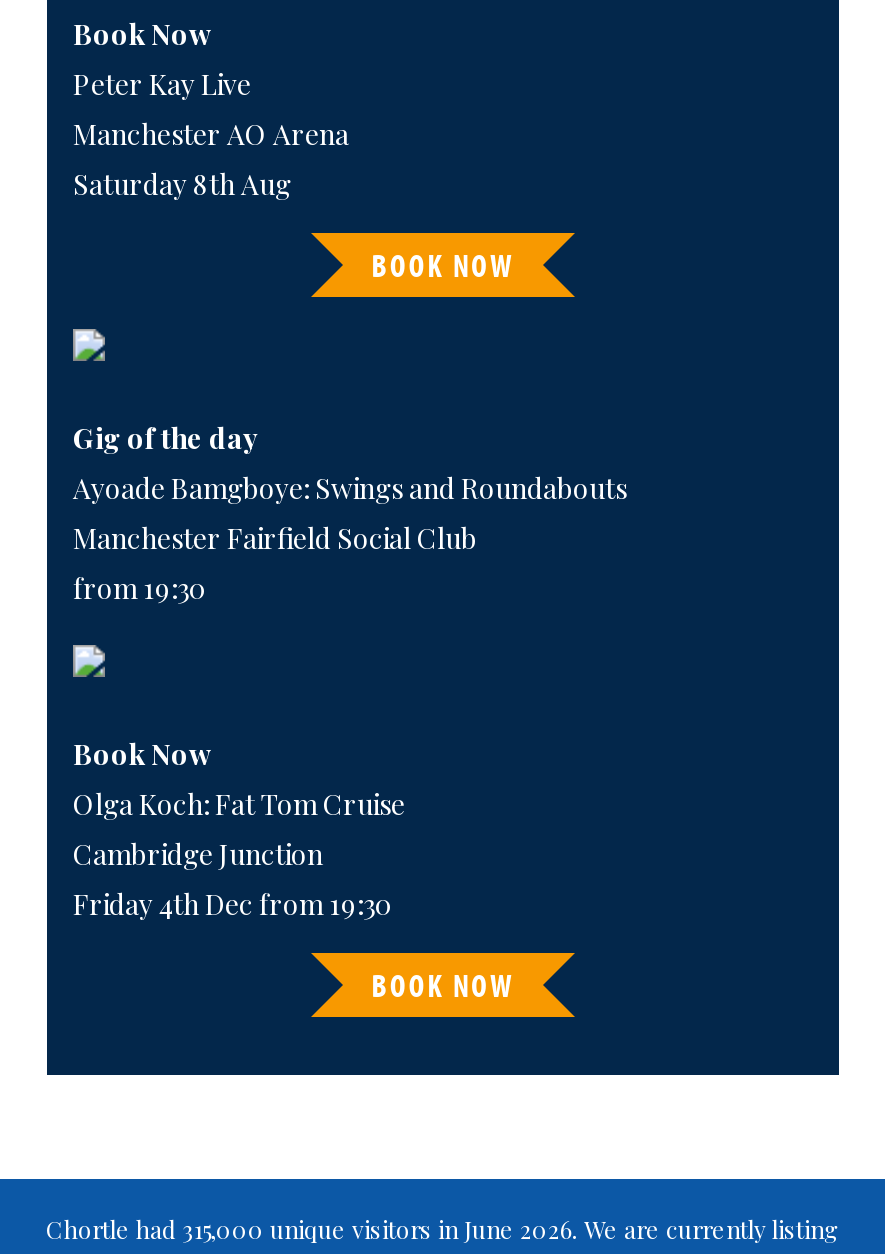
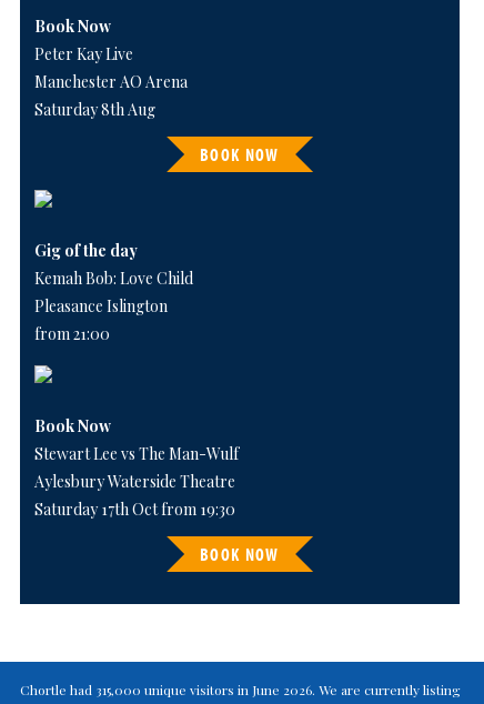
[73,469,627,607] Ayoade Bamgboye: Swings and Roundabouts | Manchester Fairfield Social Club | from 19:30 -> [34,267,193,344] Kemah Bob: Love Child | Pleasance Islington | from 21:00
[73,785,405,923] Olga Koch: Fat Tom Cruise | Cambridge Junction | Friday 4th Dec from 19:30 -> [34,443,239,520] Stewart Lee vs The Man-Wulf | Aylesbury Waterside Theatre | Saturday 17th Oct from 19:30

